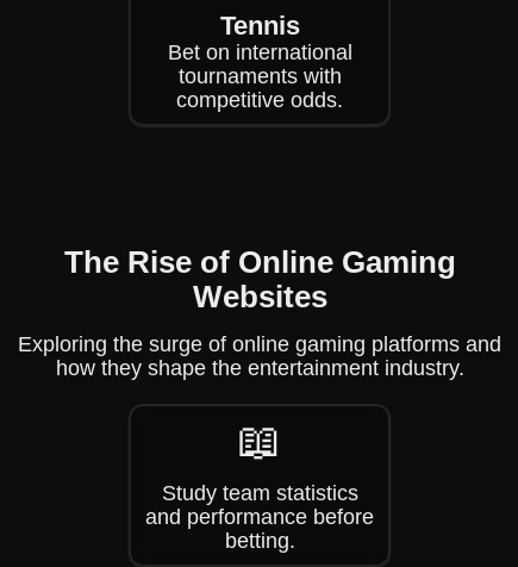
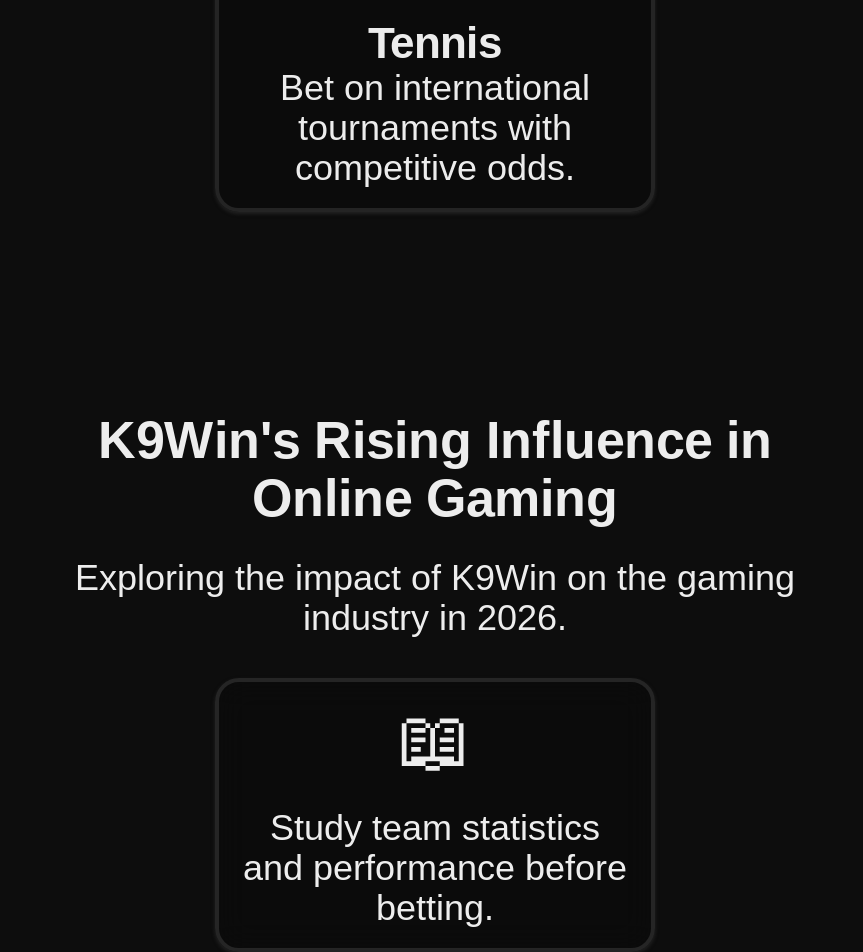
[64,244,455,314] The Rise of Online Gaming | Websites -> [98,410,772,528] K9Win's Rising Influence in | Online Gaming
[18,332,501,380] Exploring the surge of online gaming platforms and | how they shape the entertainment industry. -> [75,558,795,638] Exploring the impact of K9Win on the gaming | industry in 2026.

